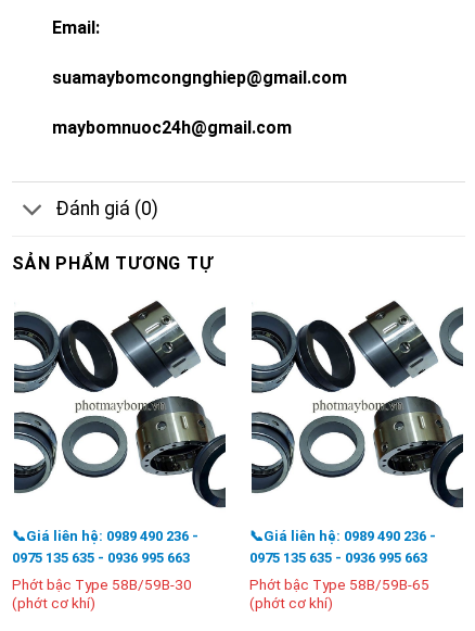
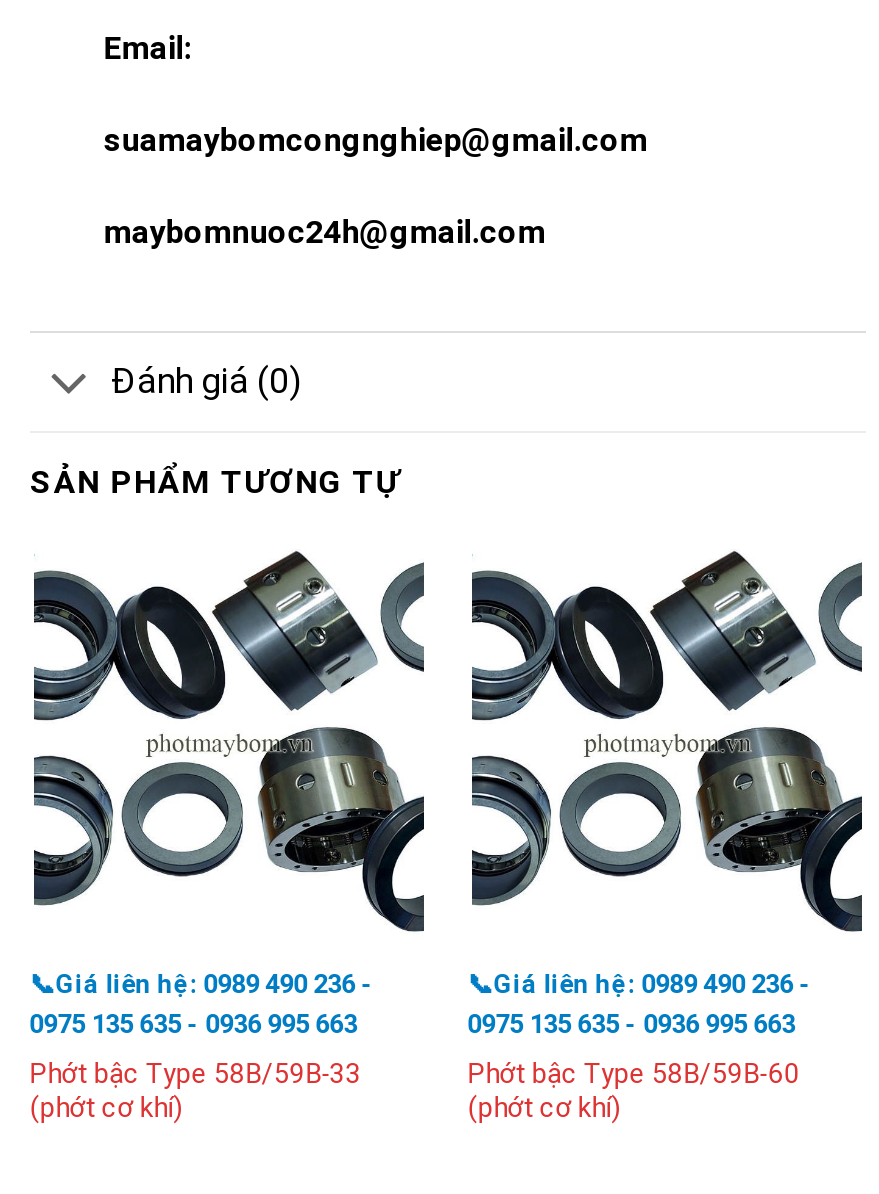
[12,576,192,593] Phớt bậc Type 58B/59B-30 -> [30,1057,362,1089] Phớt bậc Type 58B/59B-33
[249,576,429,593] Phớt bậc Type 58B/59B-65 -> [468,1057,800,1089] Phớt bậc Type 58B/59B-60

